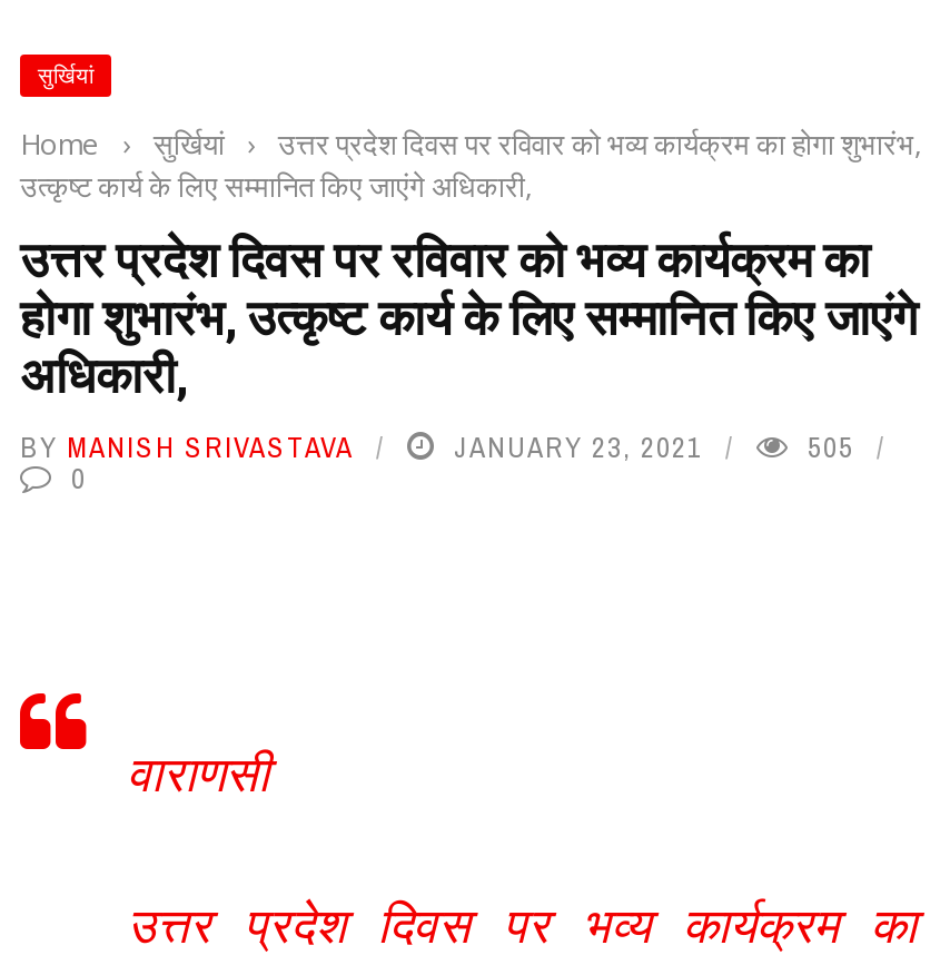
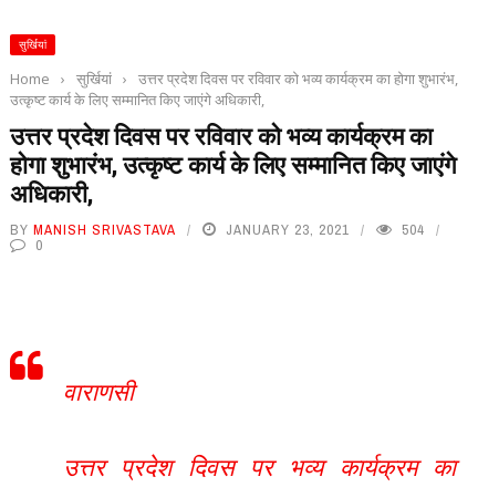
[808,429,854,467] 505 -> [402,220,425,239] 504

